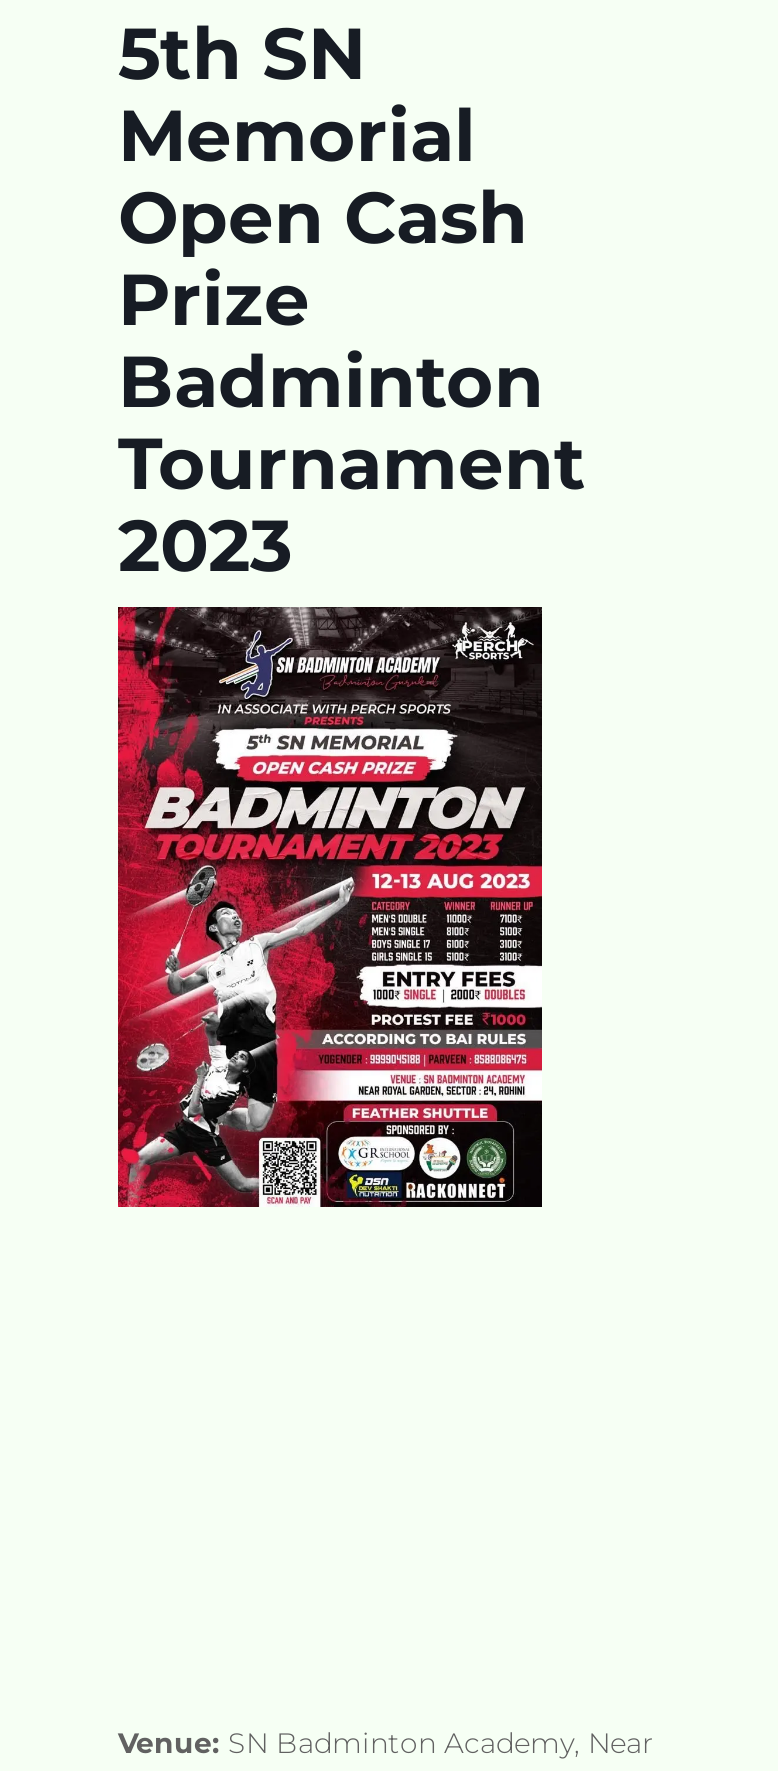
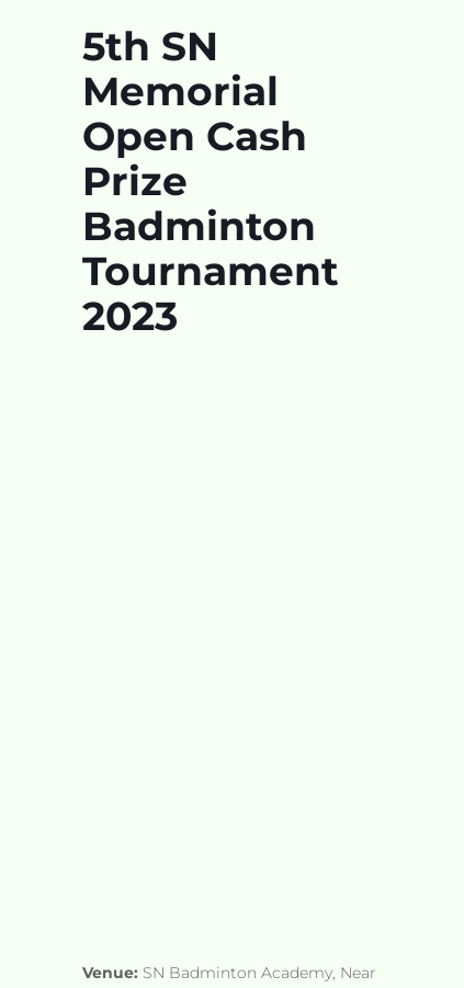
[116,605,544,1209] [image] -> none

